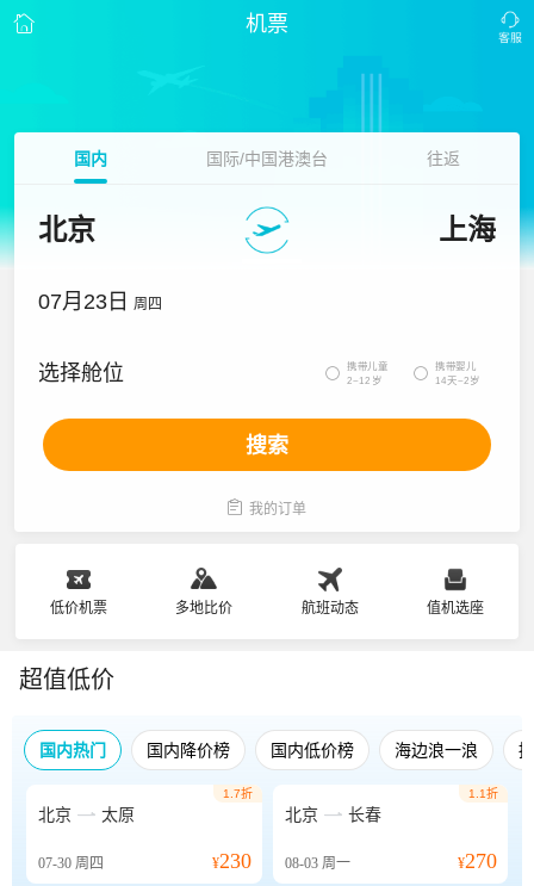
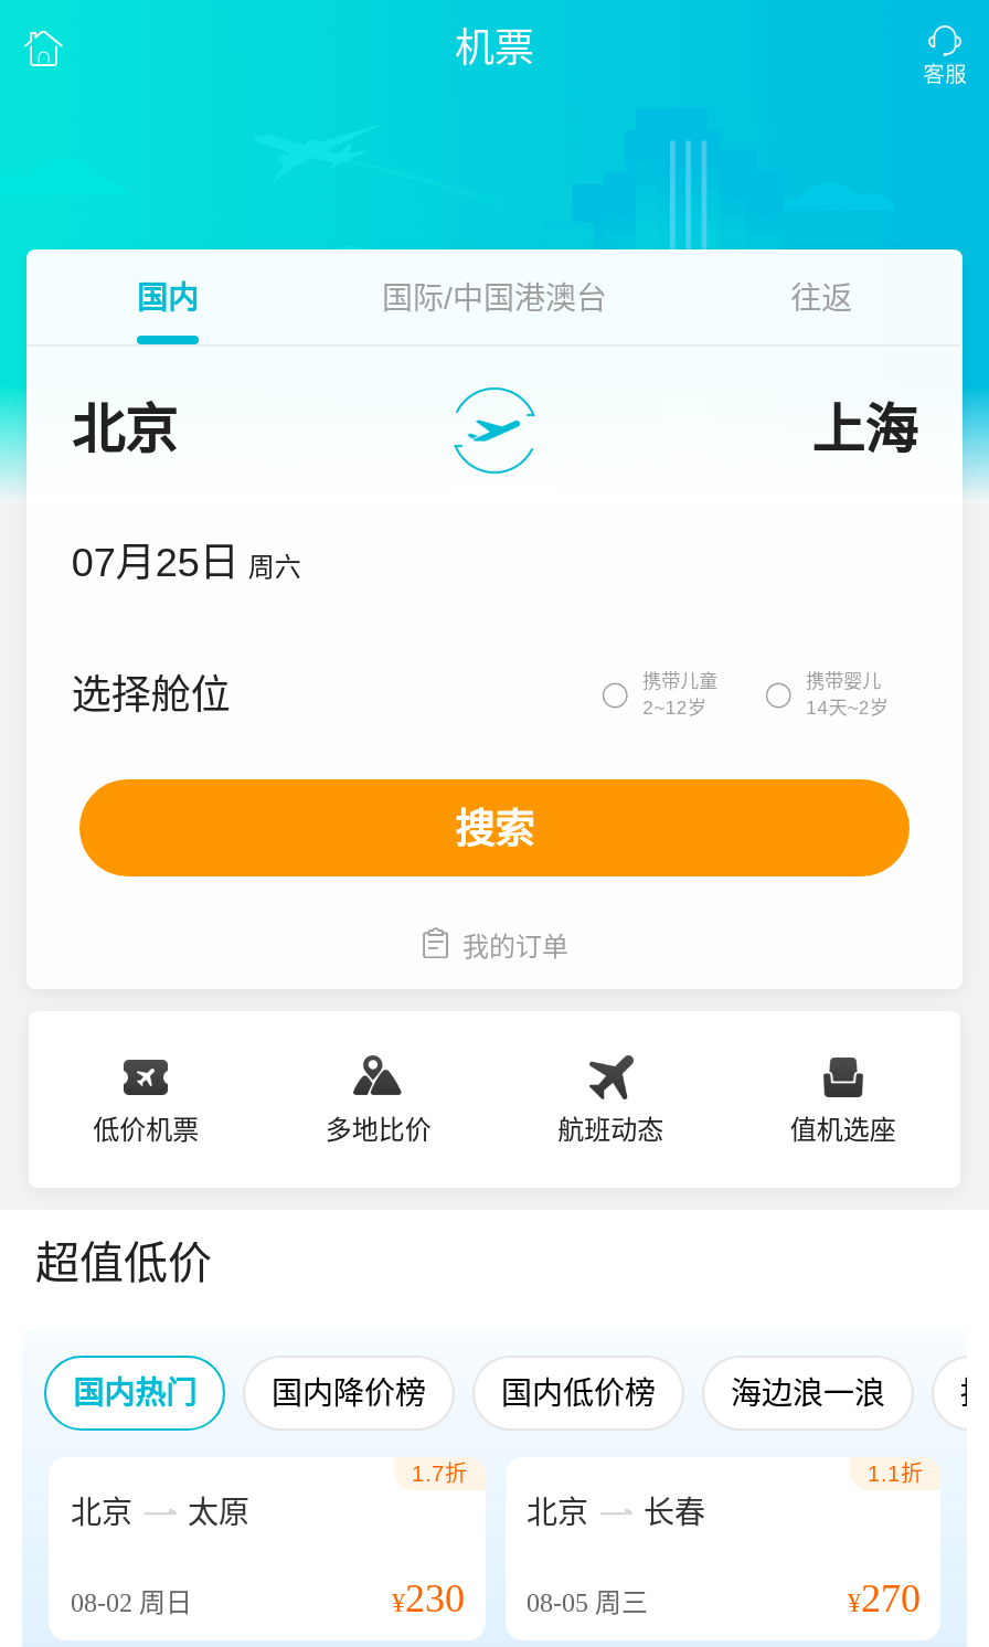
[39,290,162,314] 07月23日 周四 -> [71,541,301,585] 07月25日 周六
[38,855,104,872] 07-30周四 -> [71,1587,192,1618] 08-02周日
[212,849,350,873] ¥230 08-03周一 -> [392,1576,648,1621] ¥230 08-05周三

